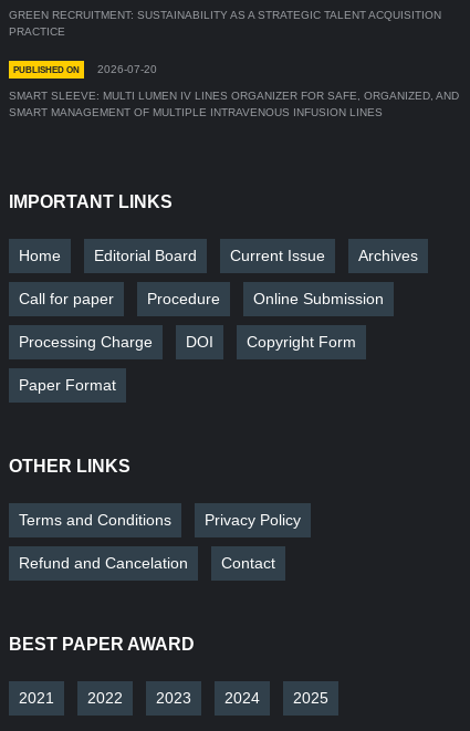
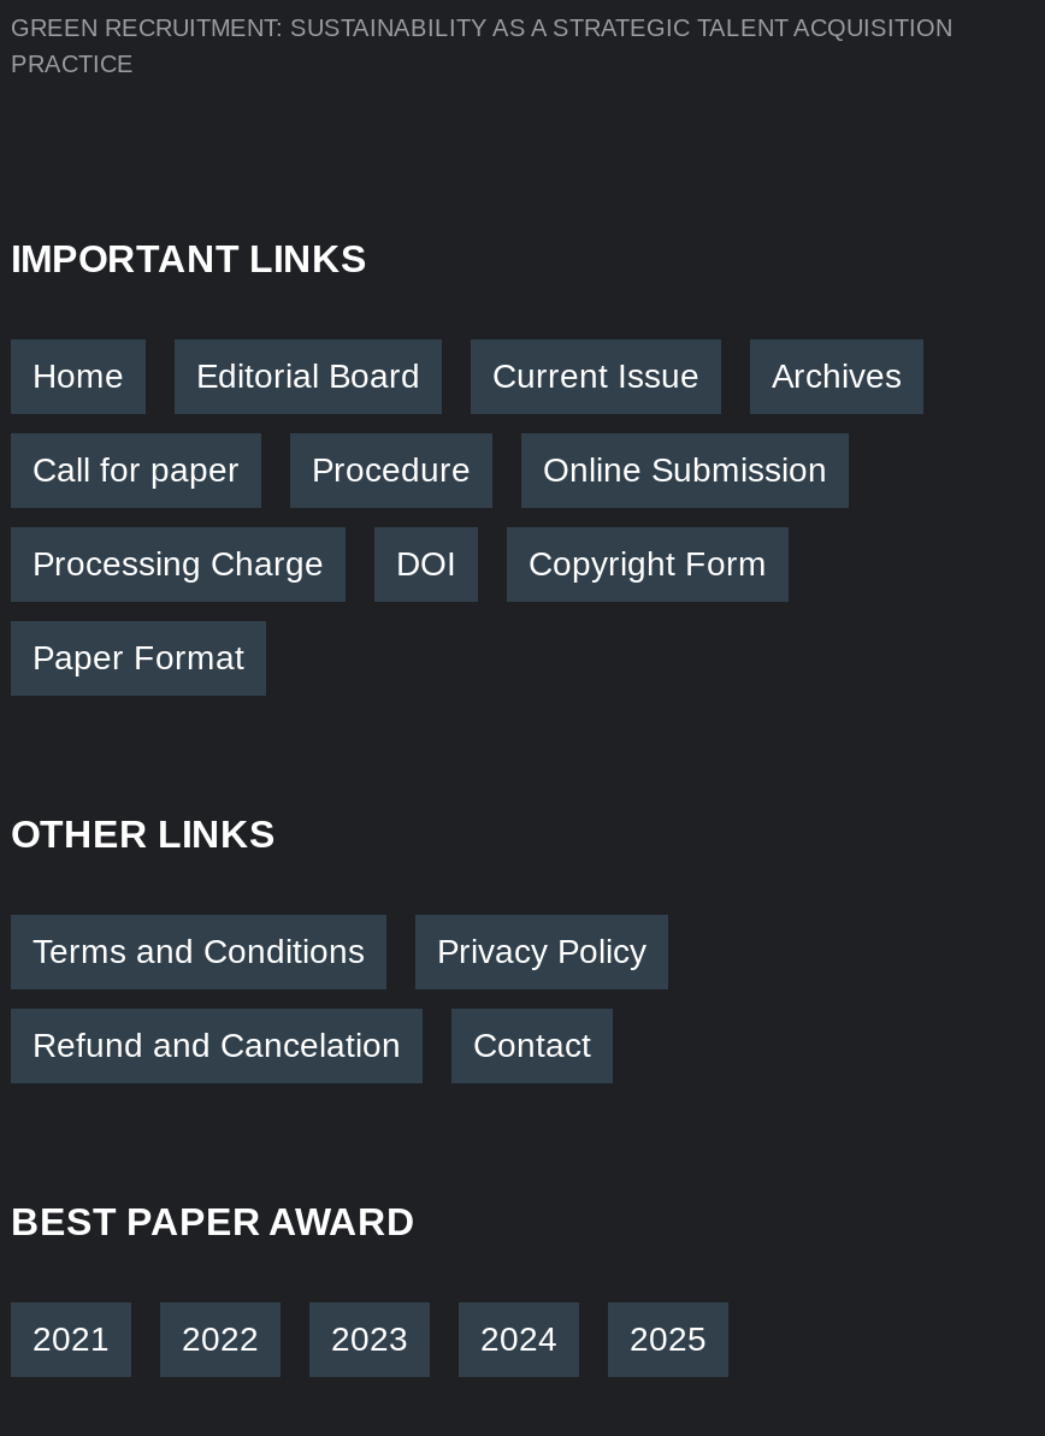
[9,63,459,118] PUBLISHED ON | 2026-07-20 | SMART SLEEVE: MULTI LUMEN IV LINES ORGANIZER FOR SAFE, ORGANIZED, AND | SMART MANAGEMENT OF MULTIPLE INTRAVENOUS INFUSION LINES -> none

